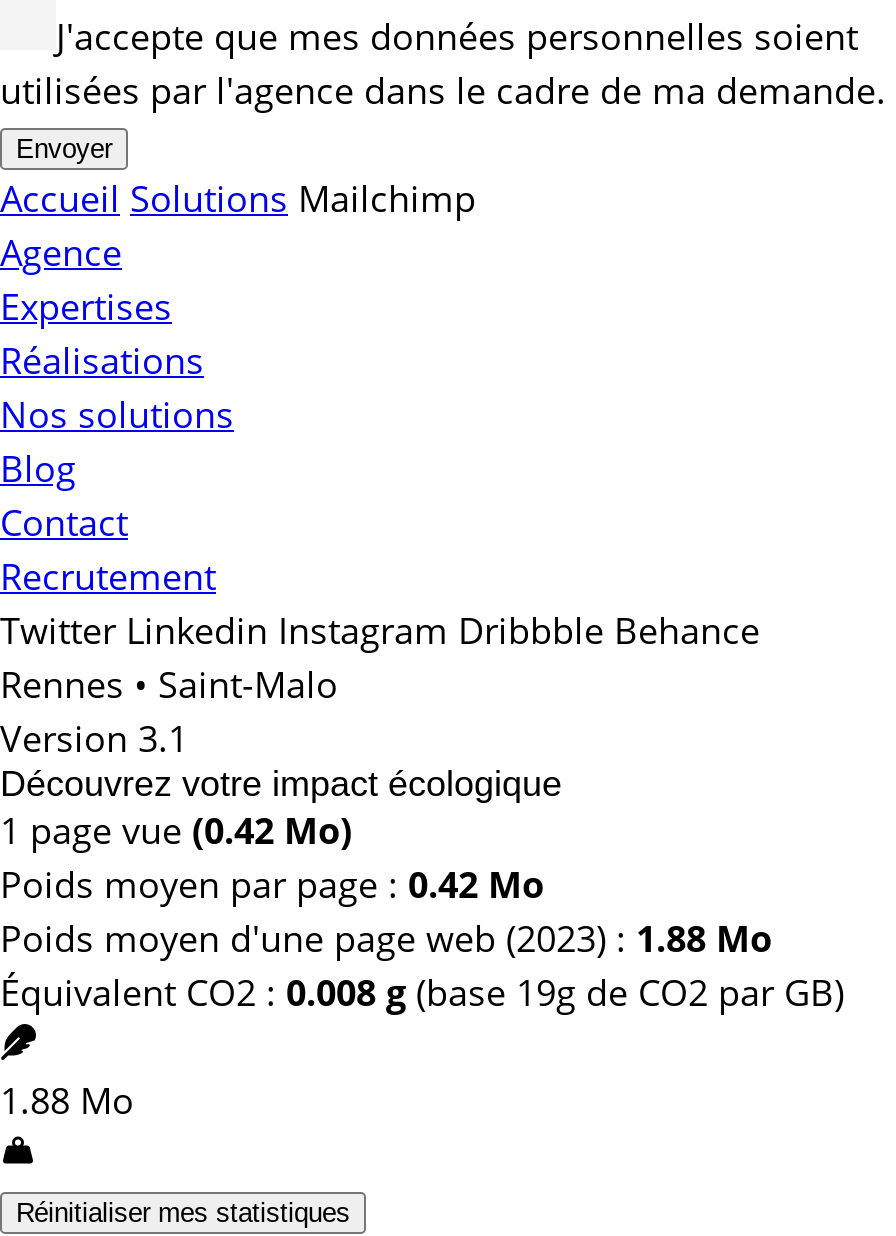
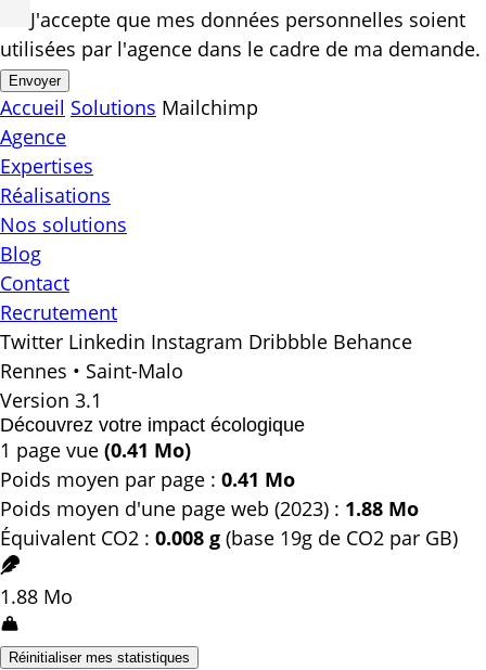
[0,806,352,854] 1 page vue (0.42 Mo) -> [0,437,191,463] 1 page vue (0.41 Mo)
[0,860,544,908] Poids moyen par page : 0.42 Mo -> [0,466,295,492] Poids moyen par page : 0.41 Mo

